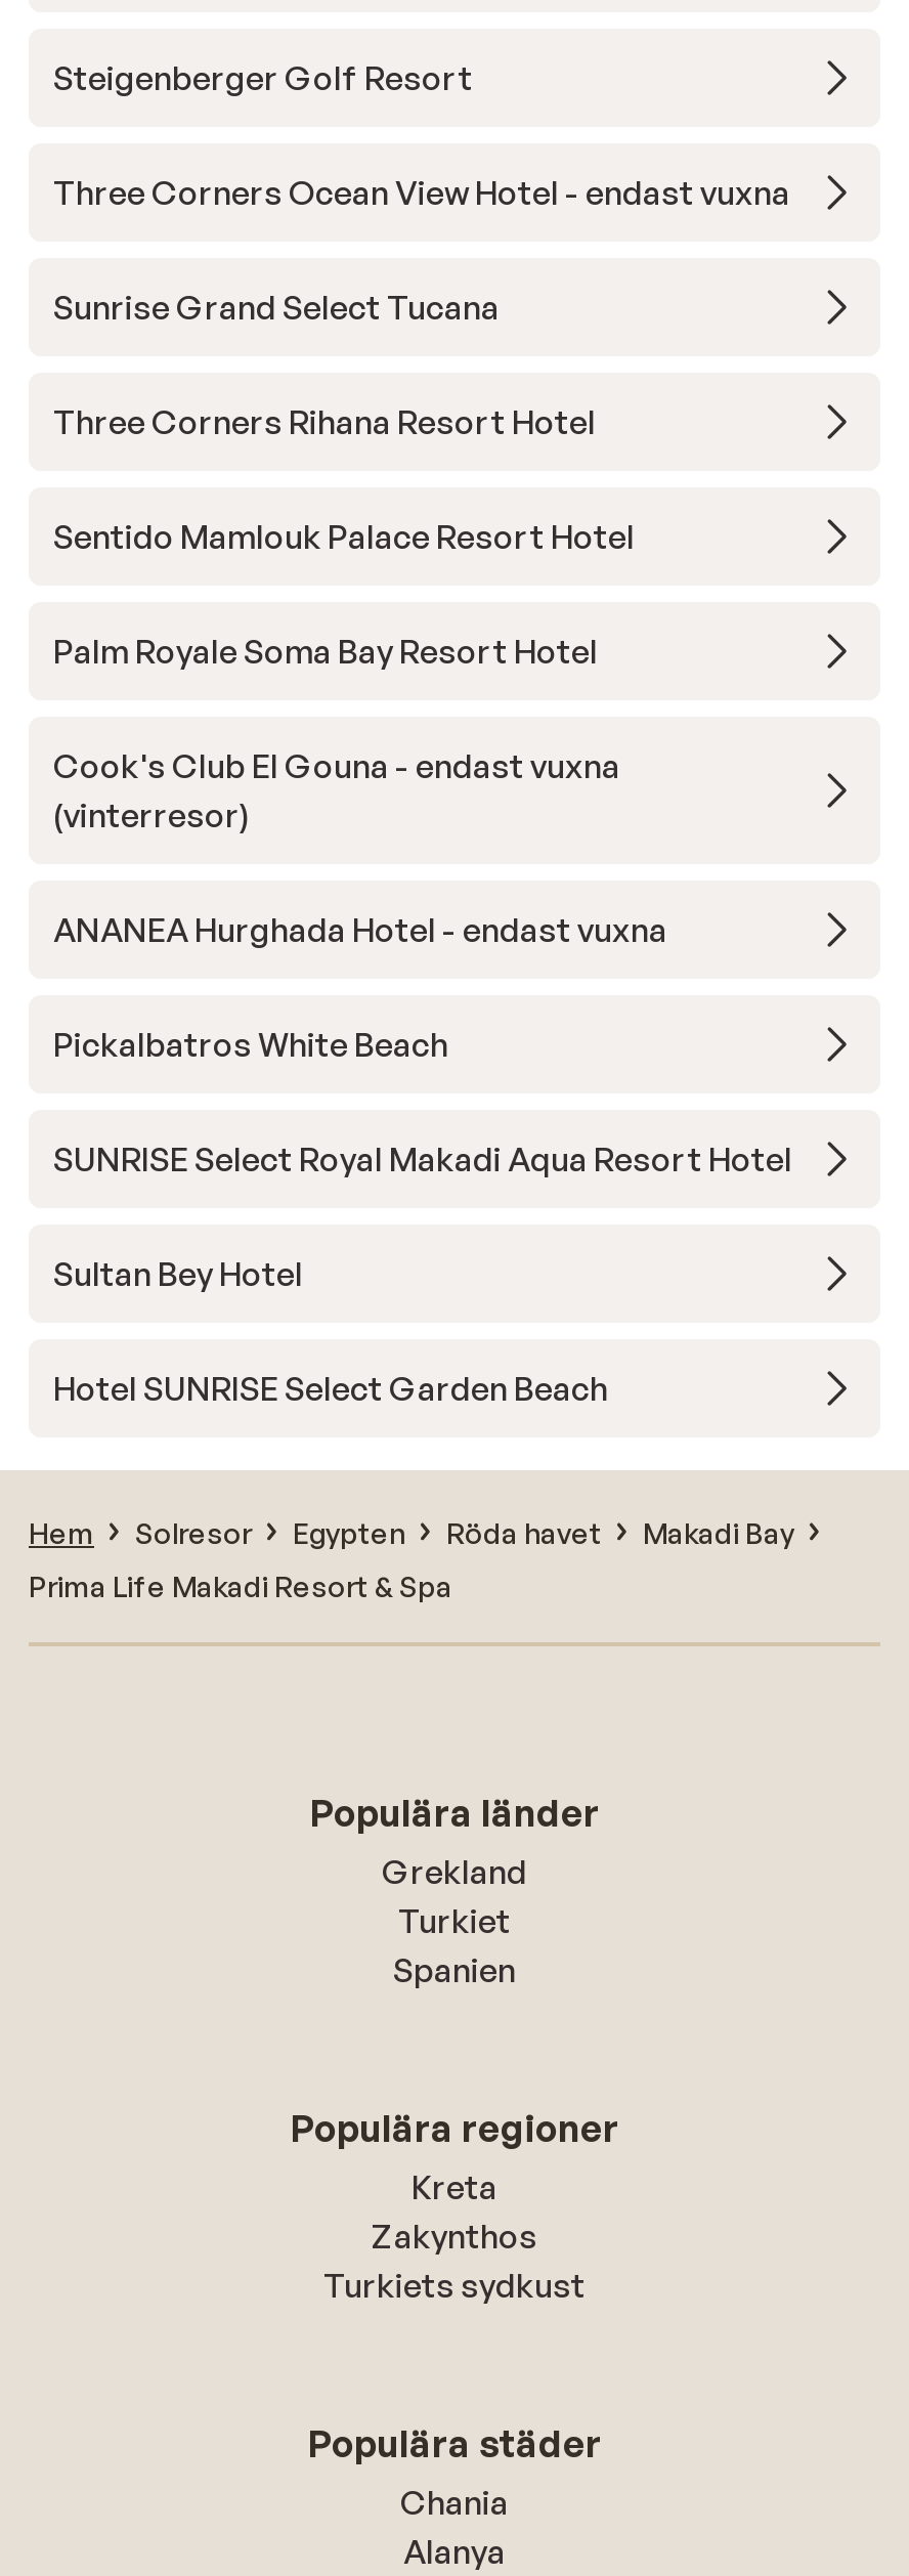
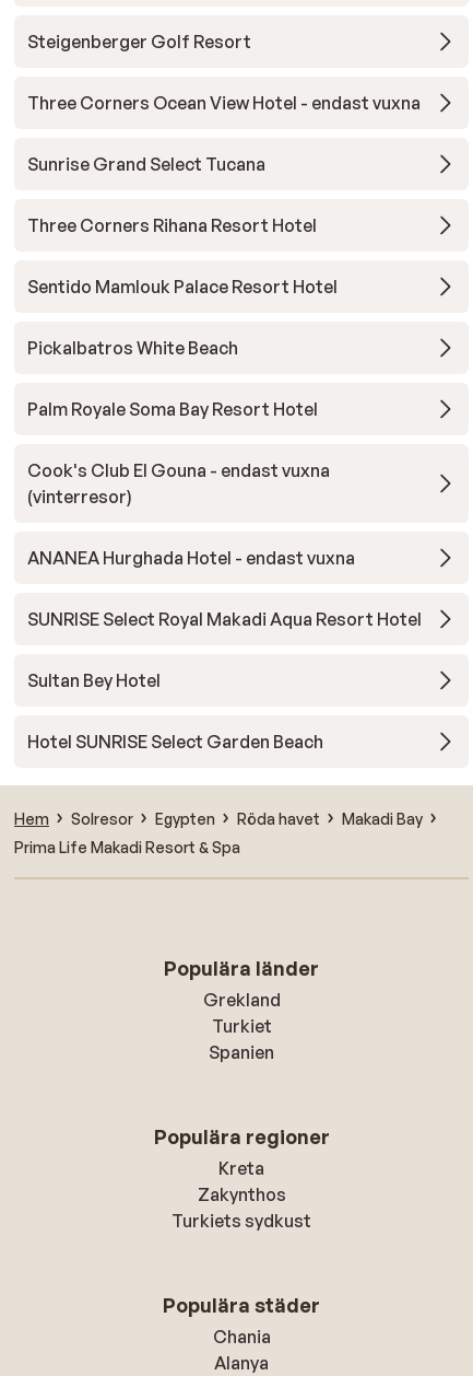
moved [53,631,667,951] -> [27,398,355,569]: Palm Royale Soma Bay Resort Hotel | Cook's Club El Gouna - endast vuxna | (vinterresor) | ANANEA Hurghada Hotel - endast vuxna
moved [53,1024,448,1065] -> [27,337,238,359]: Pickalbatros White Beach

